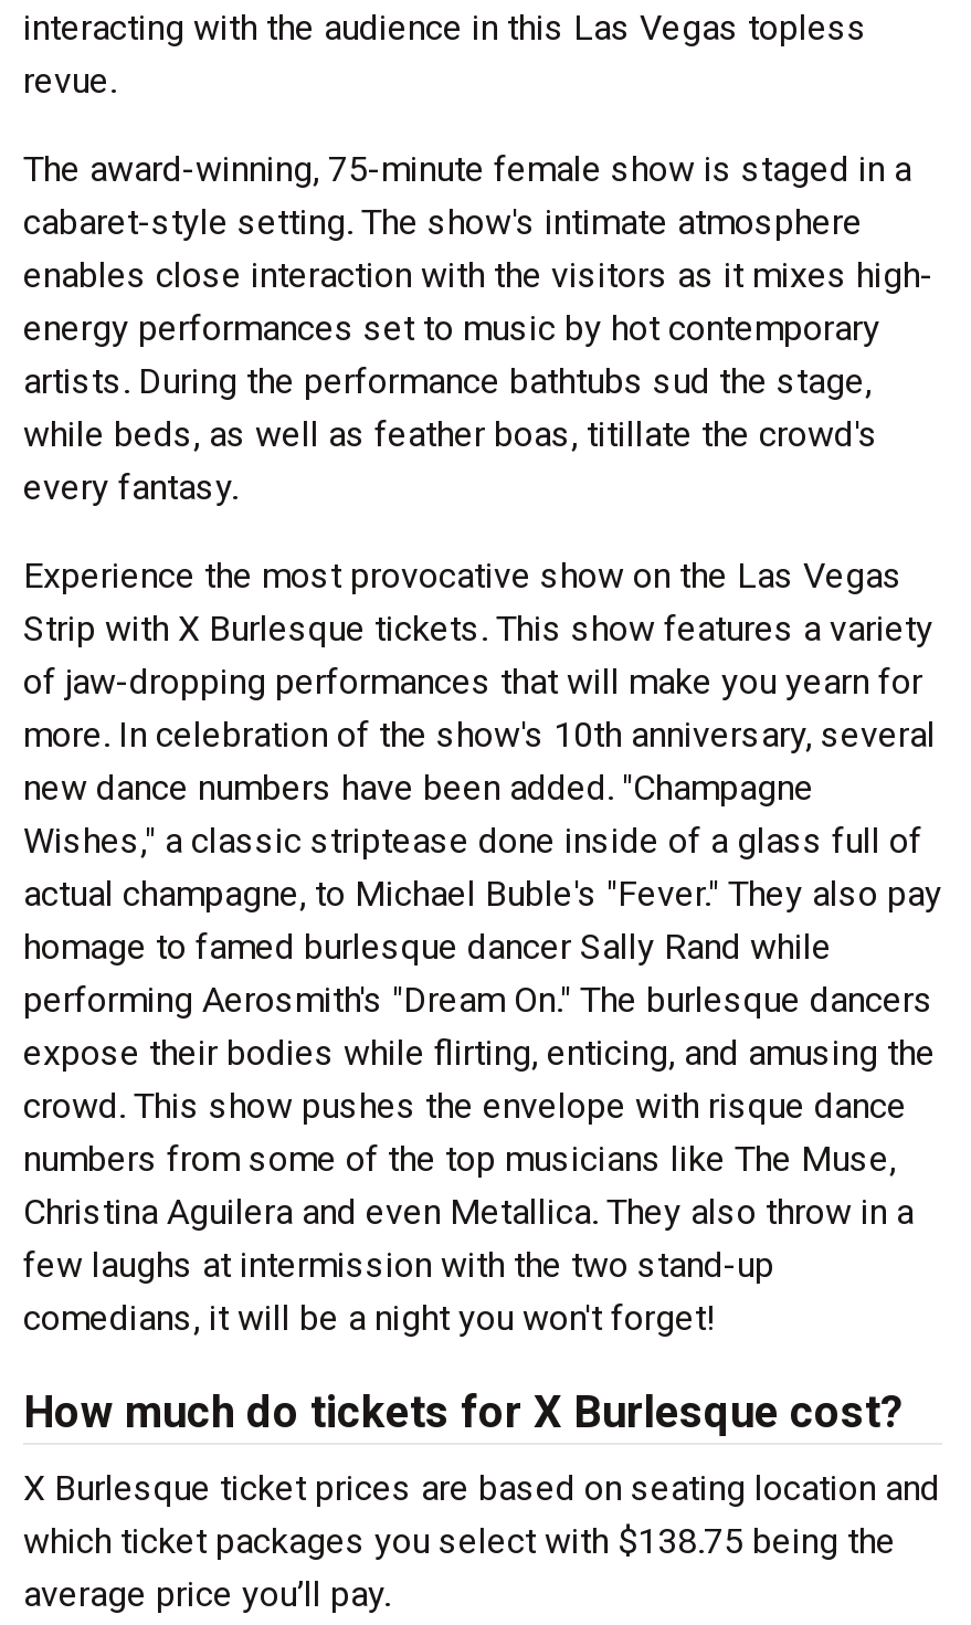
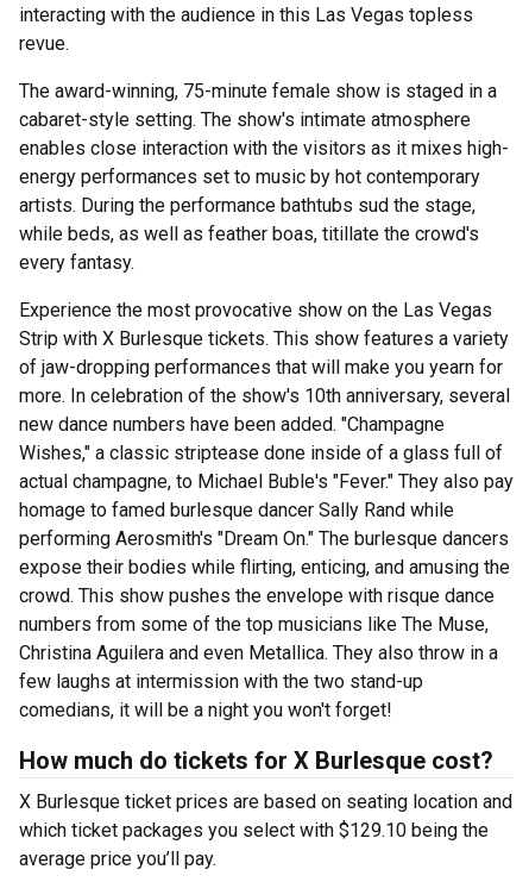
[23,1520,896,1562] which ticket packages you select with $138.75 being the -> [19,819,489,842] which ticket packages you select with $129.10 being the

